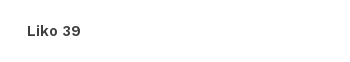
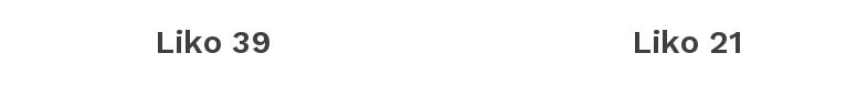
none -> [632,23,742,63] Liko 21

